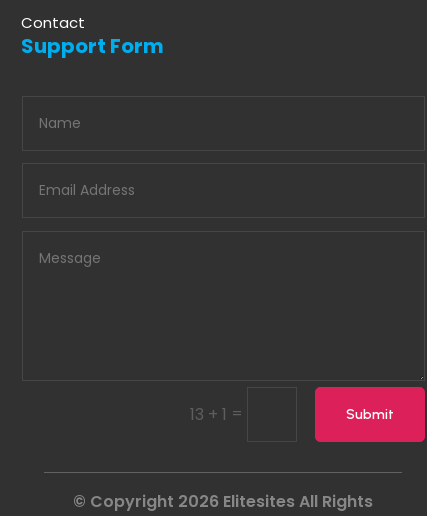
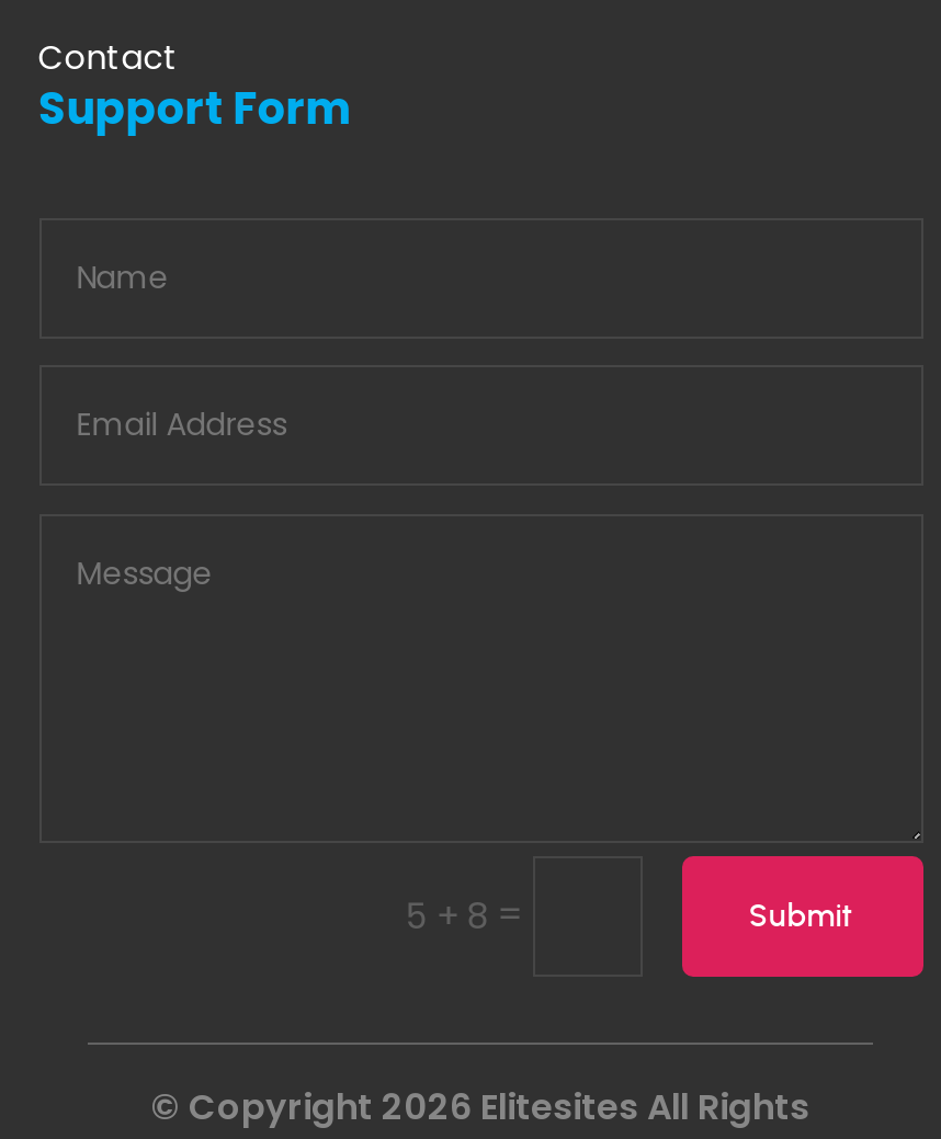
[190,402,247,426] 13 + 1 = -> [405,889,532,942] 5 + 8 =

